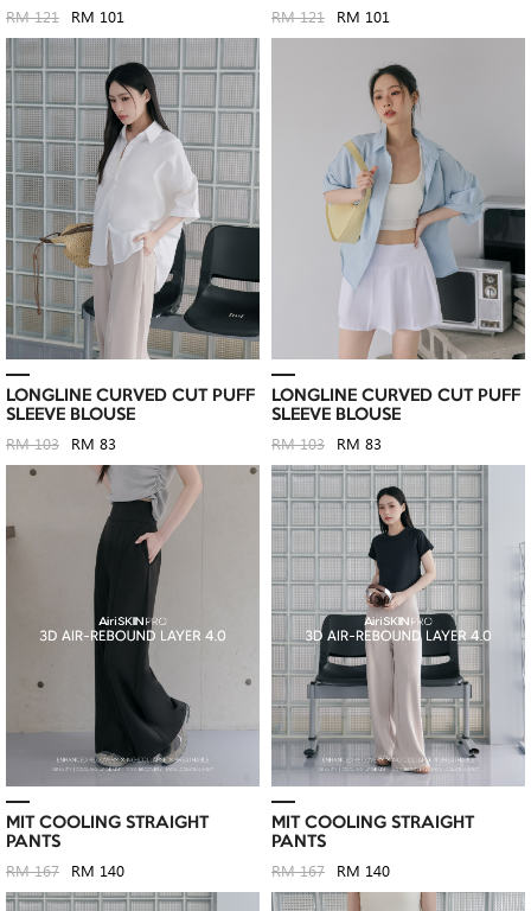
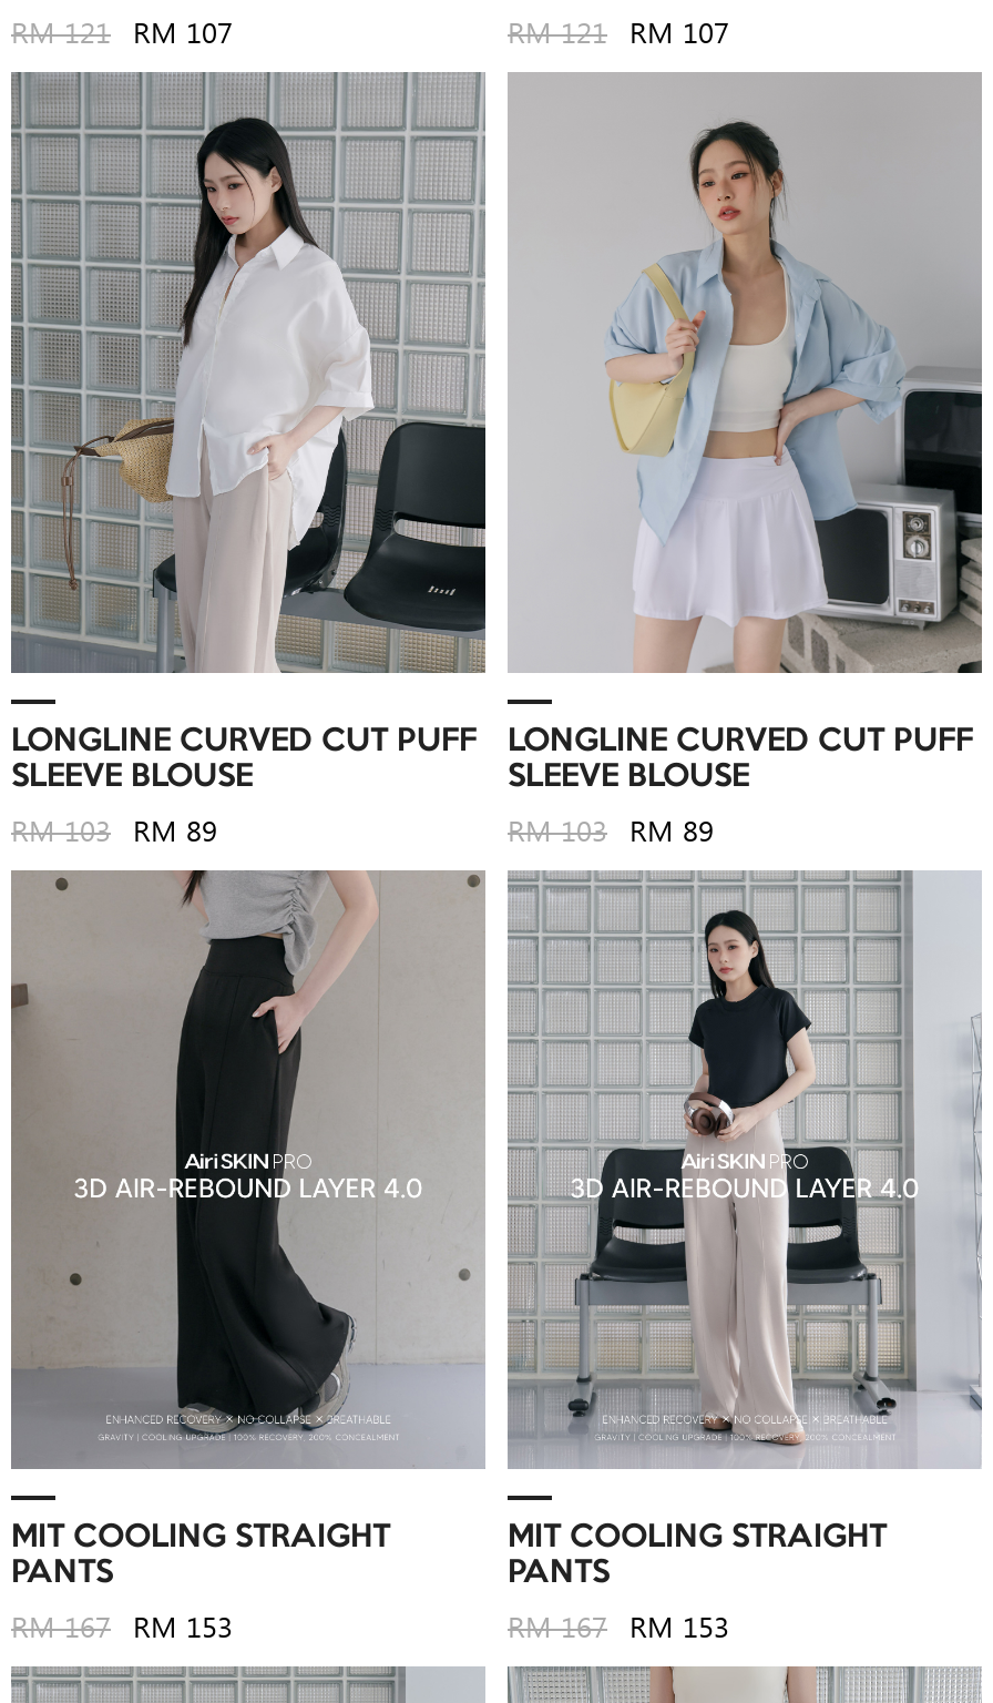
[71,9,124,28] RM 101 -> [133,16,233,51] RM 107
[337,9,390,28] RM 101 -> [629,16,729,51] RM 107
[71,435,116,454] RM 83 -> [133,814,217,849] RM 89
[337,435,382,454] RM 83 -> [629,814,714,849] RM 89
[6,862,124,881] RM 167 RM 140 -> [11,1611,233,1647] RM 167 RM 153
[271,862,390,881] RM 167 RM 140 -> [508,1611,729,1647] RM 167 RM 153

